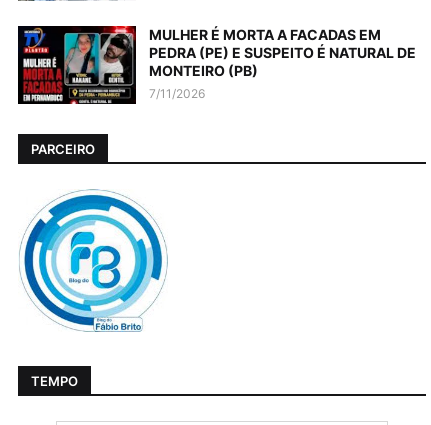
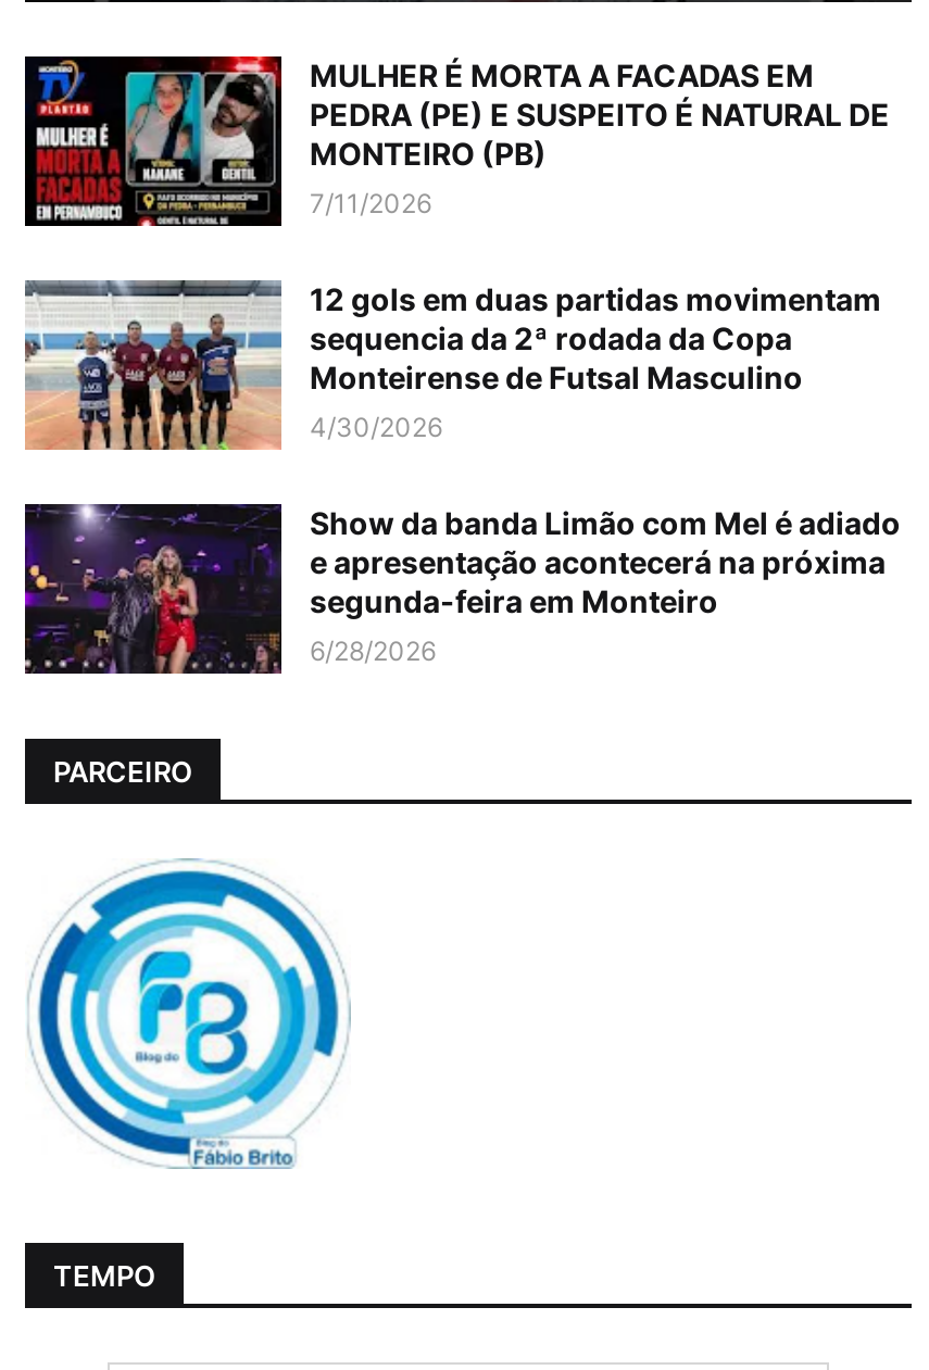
none -> [23,502,279,676] [image]
none -> [25,278,901,668] [image] | 12 gols em duas partidas movimentam | sequencia da 2ª rodada da Copa | Monteirense de Futsal Masculino | 4/30/2026 | Show da banda Limão com Mel é adiado | e apresentação acontecerá na próxima | segunda-feira em Monteiro | 6/28/2026

